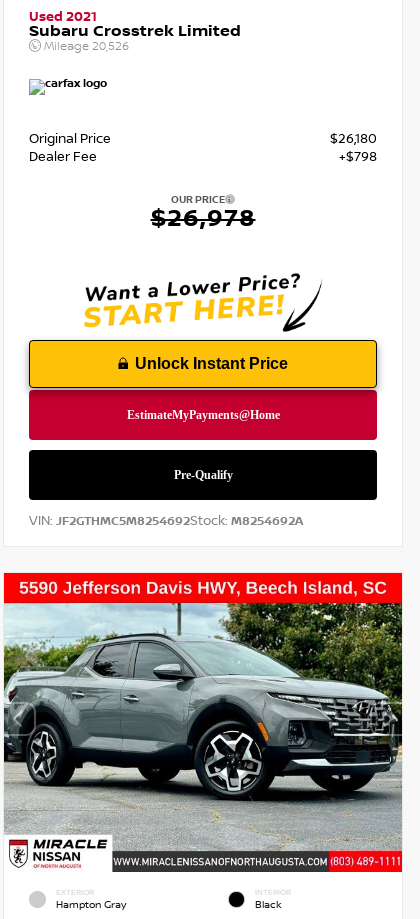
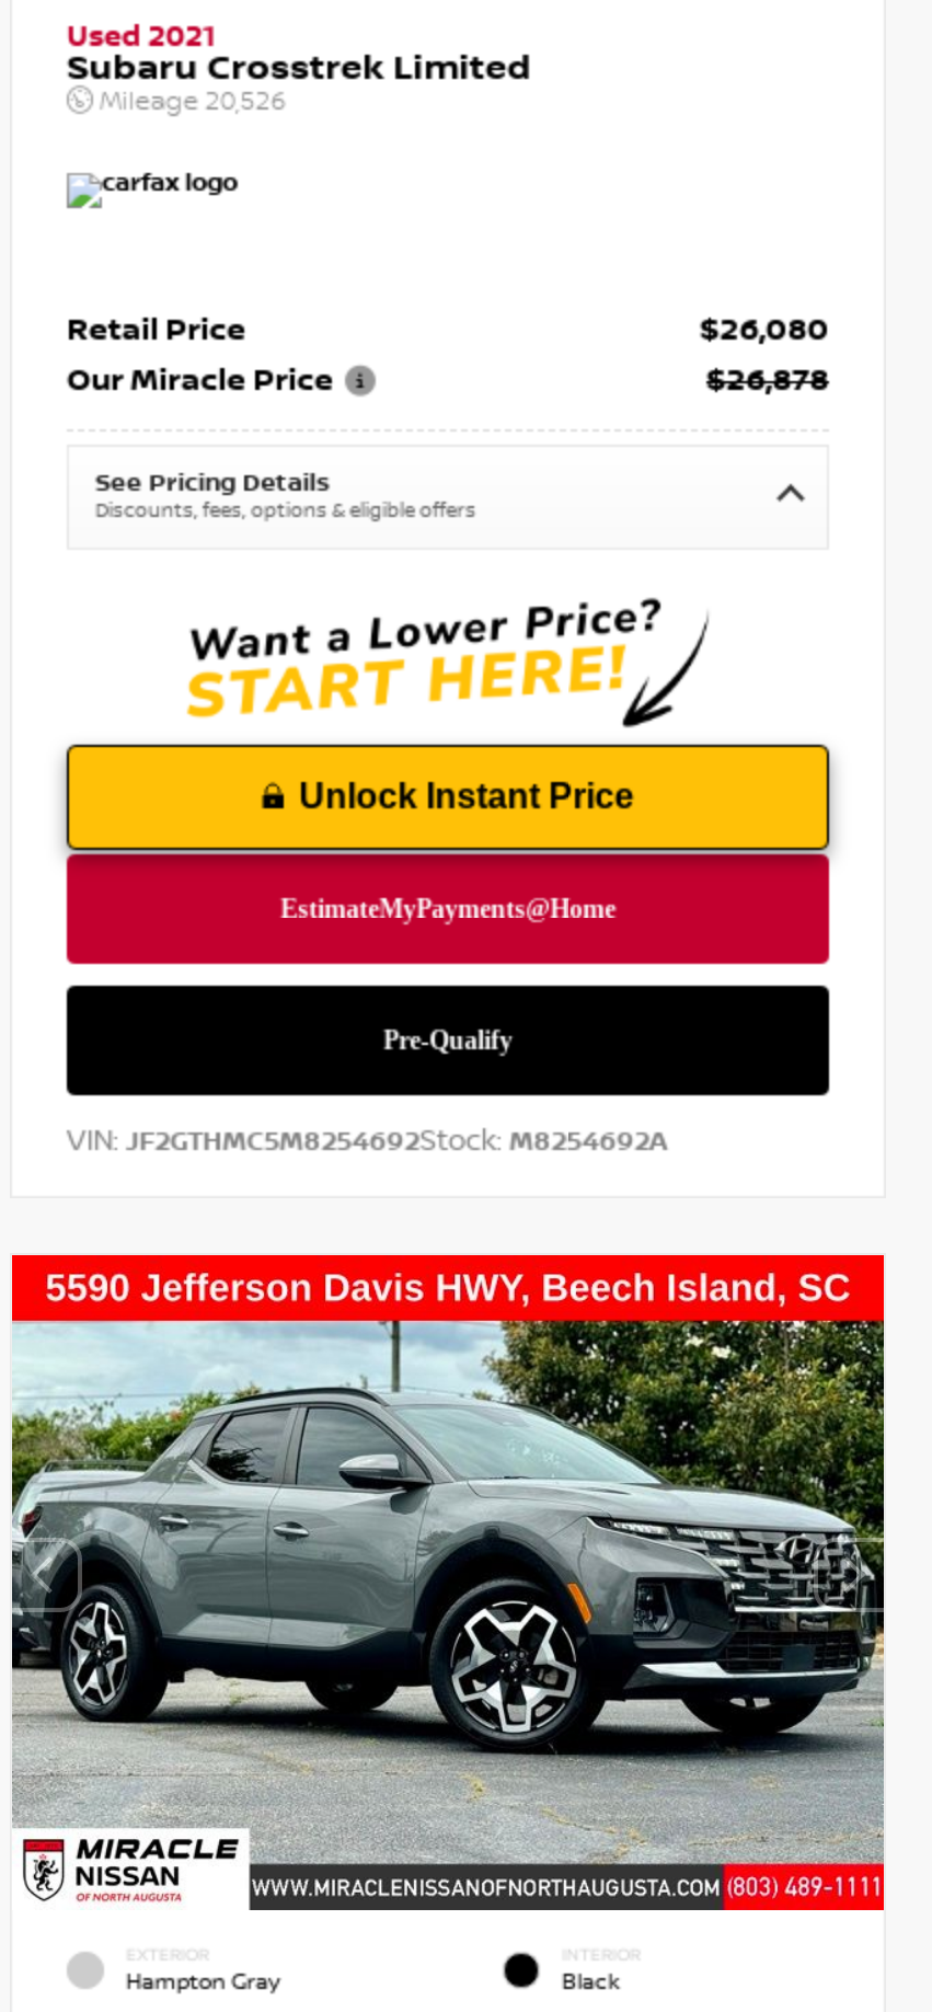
[29,131,377,165] Original Price | $26,180 | Dealer Fee | +$798 -> [67,312,829,400] Retail Price | $26,080 | Our Miracle Price | $26,878
[150,193,255,234] OUR PRICE | $26,978 -> [95,470,476,524] See Pricing Details | Discounts, fees, options & eligible offers

